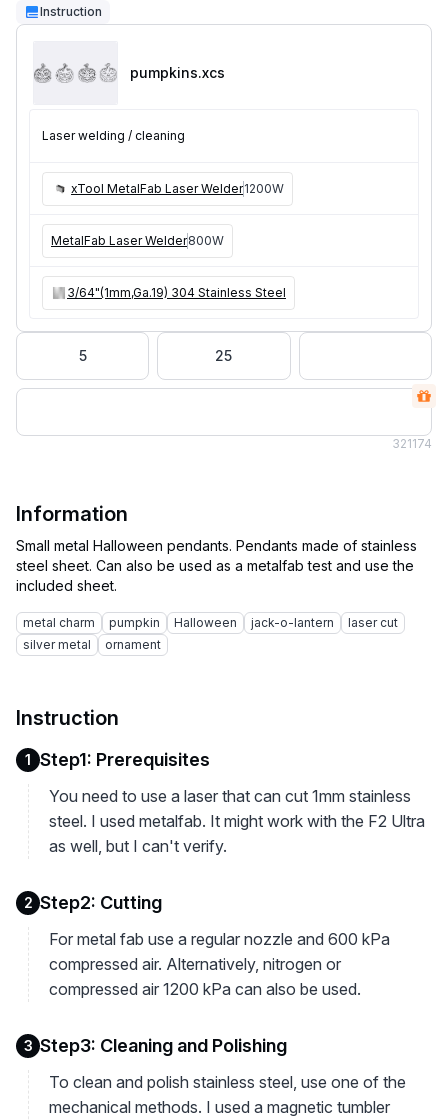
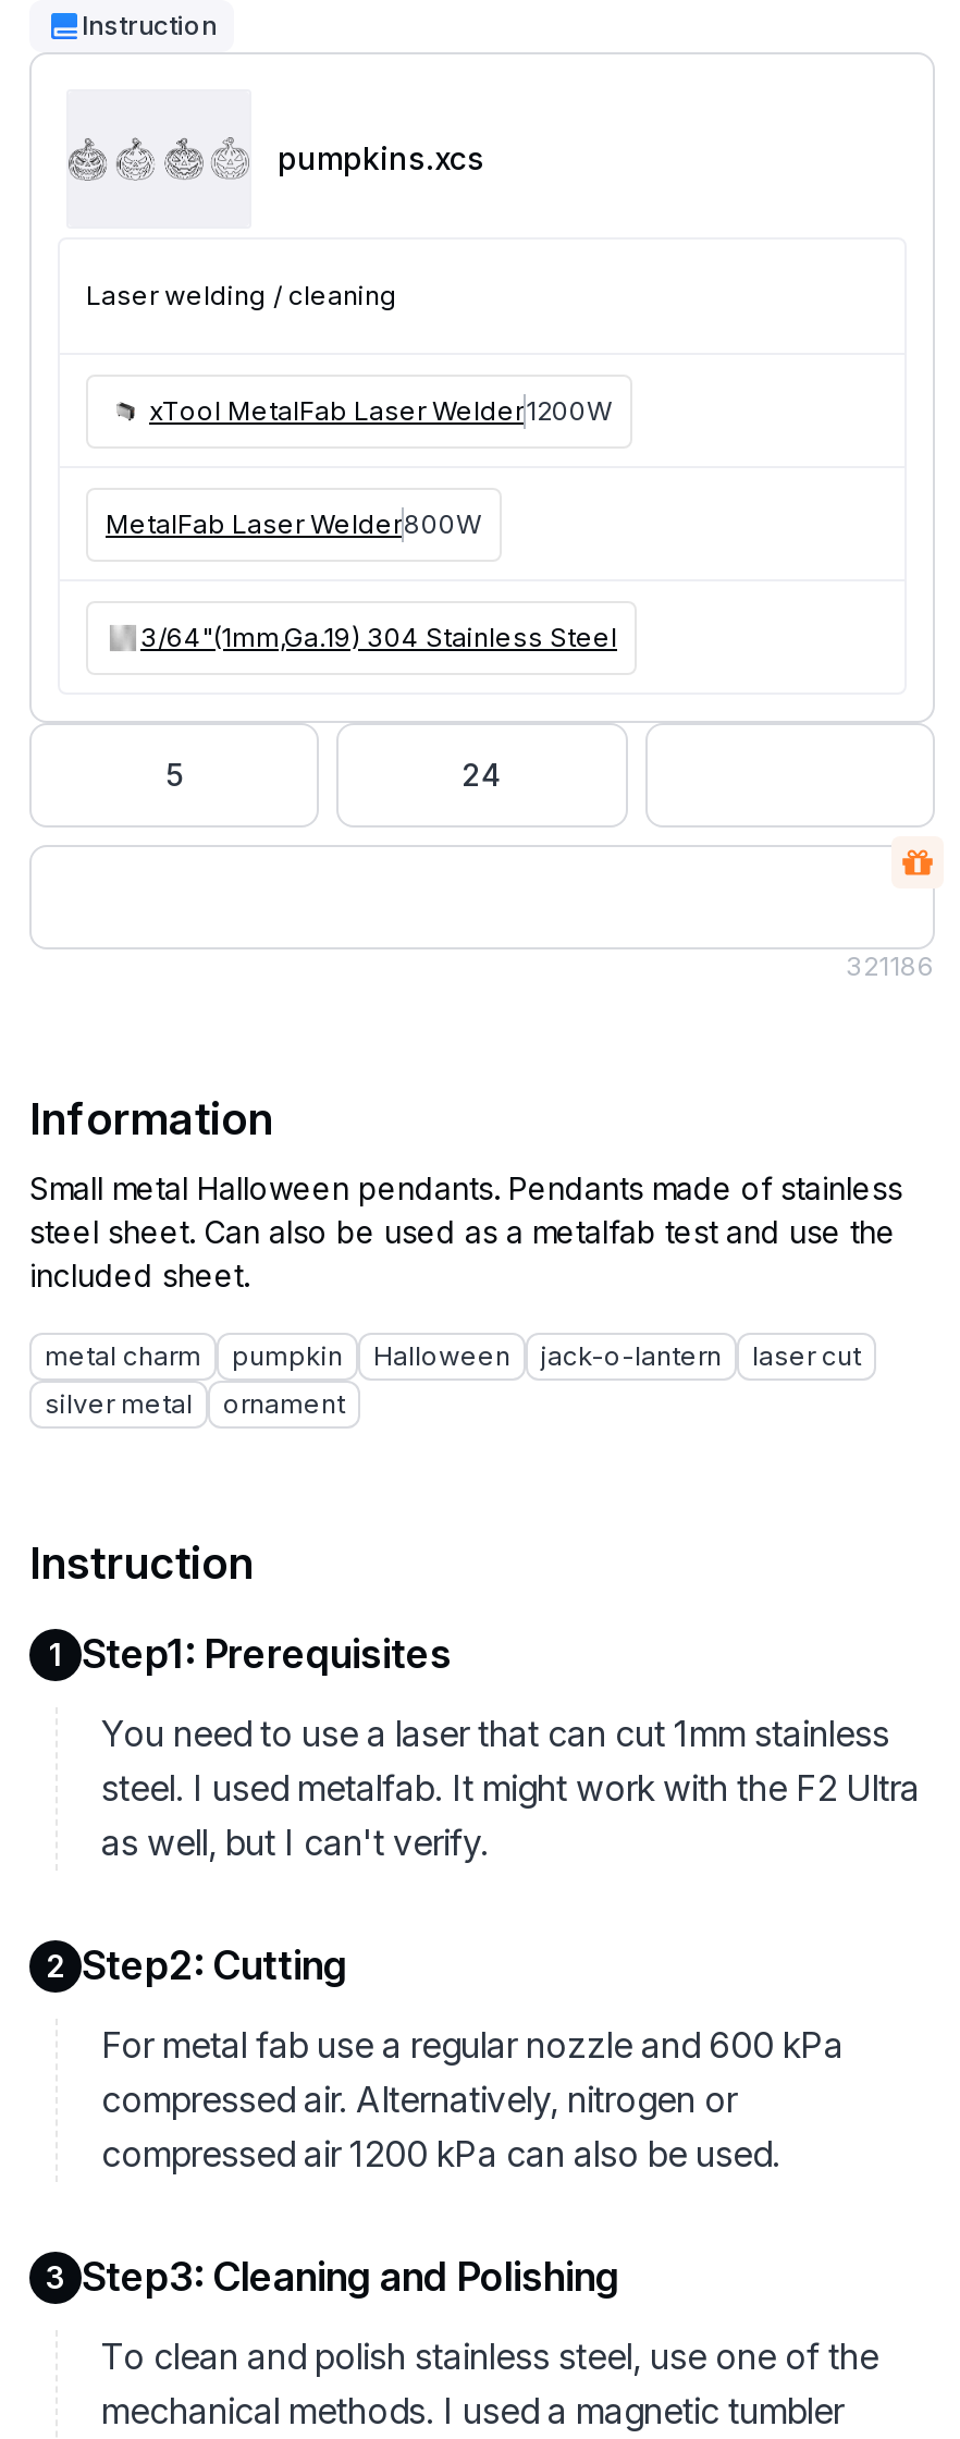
[215,347,232,364] 25 -> [461,756,503,793] 24
[392,436,432,451] 321174 -> [846,950,935,982] 321186

